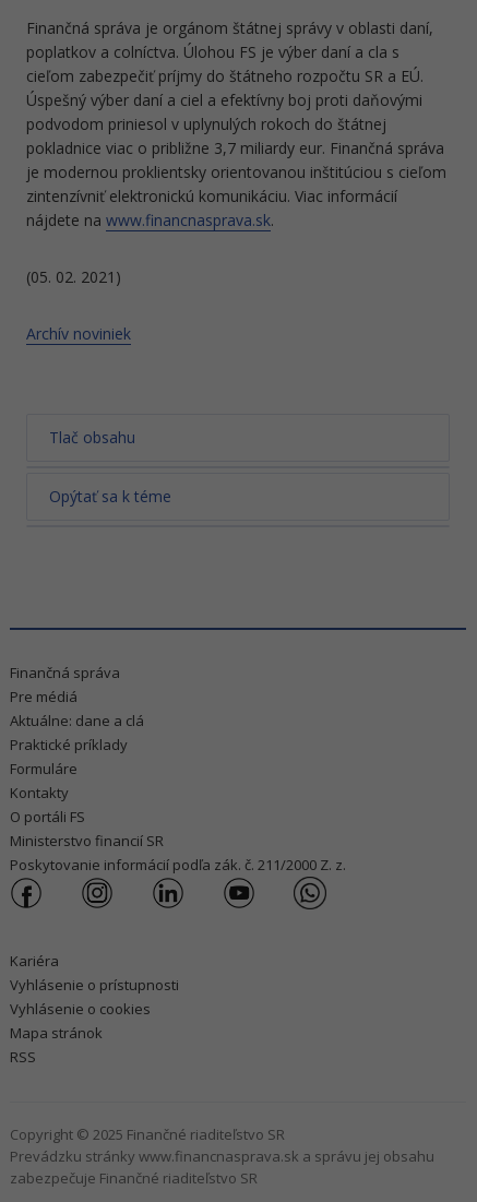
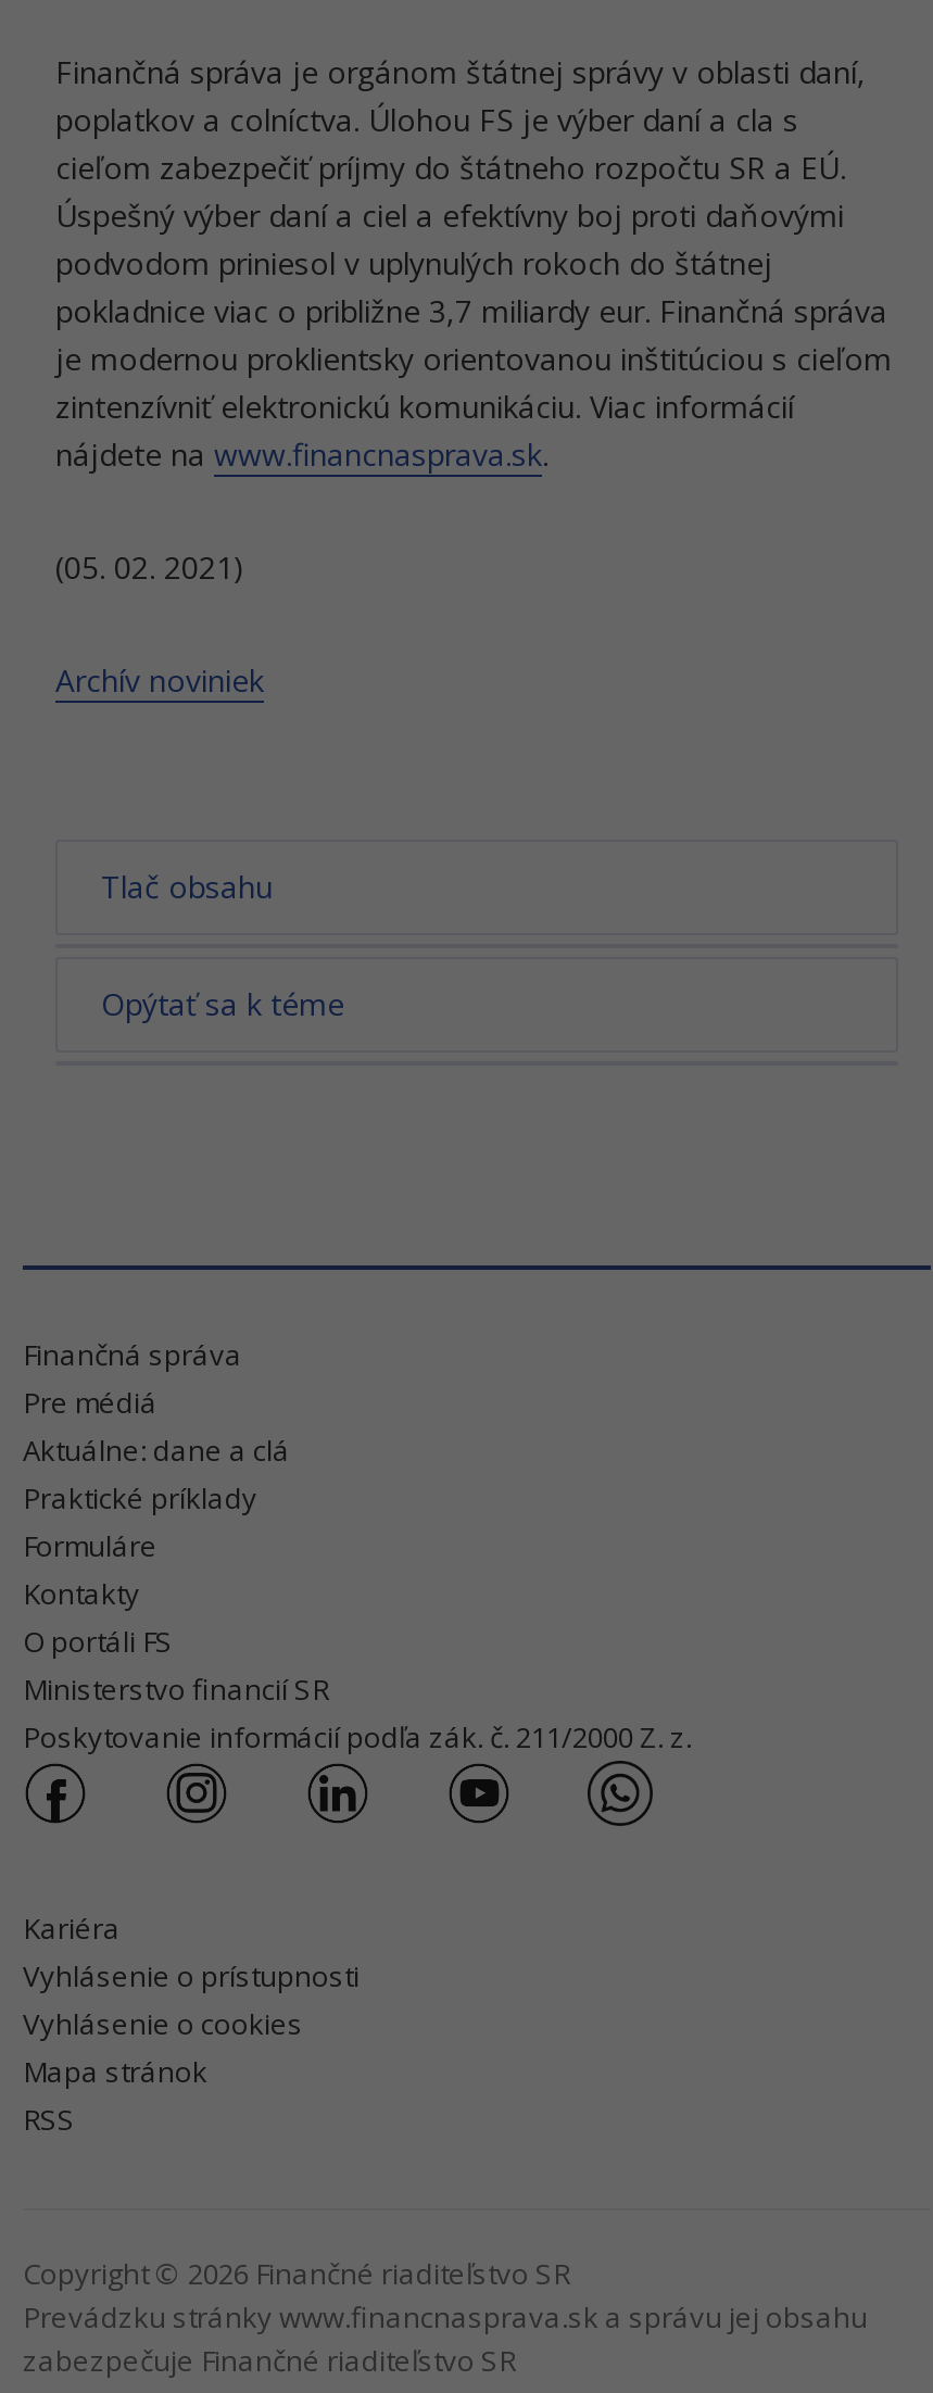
[10,1124,285,1144] Copyright © 2025 Finančné riaditeľstvo SR -> [23,2254,570,2293] Copyright © 2026 Finančné riaditeľstvo SR

